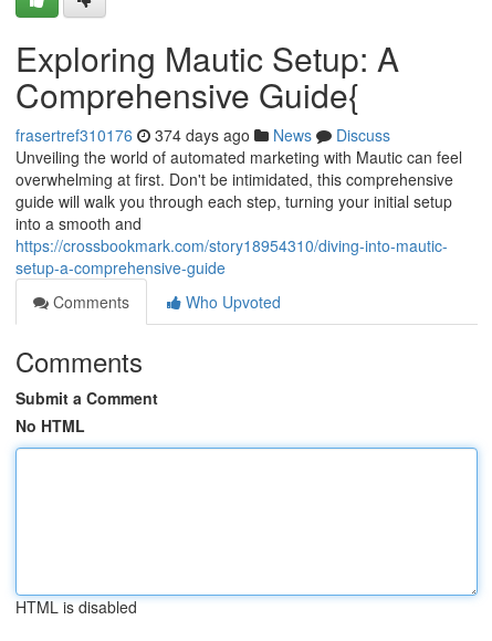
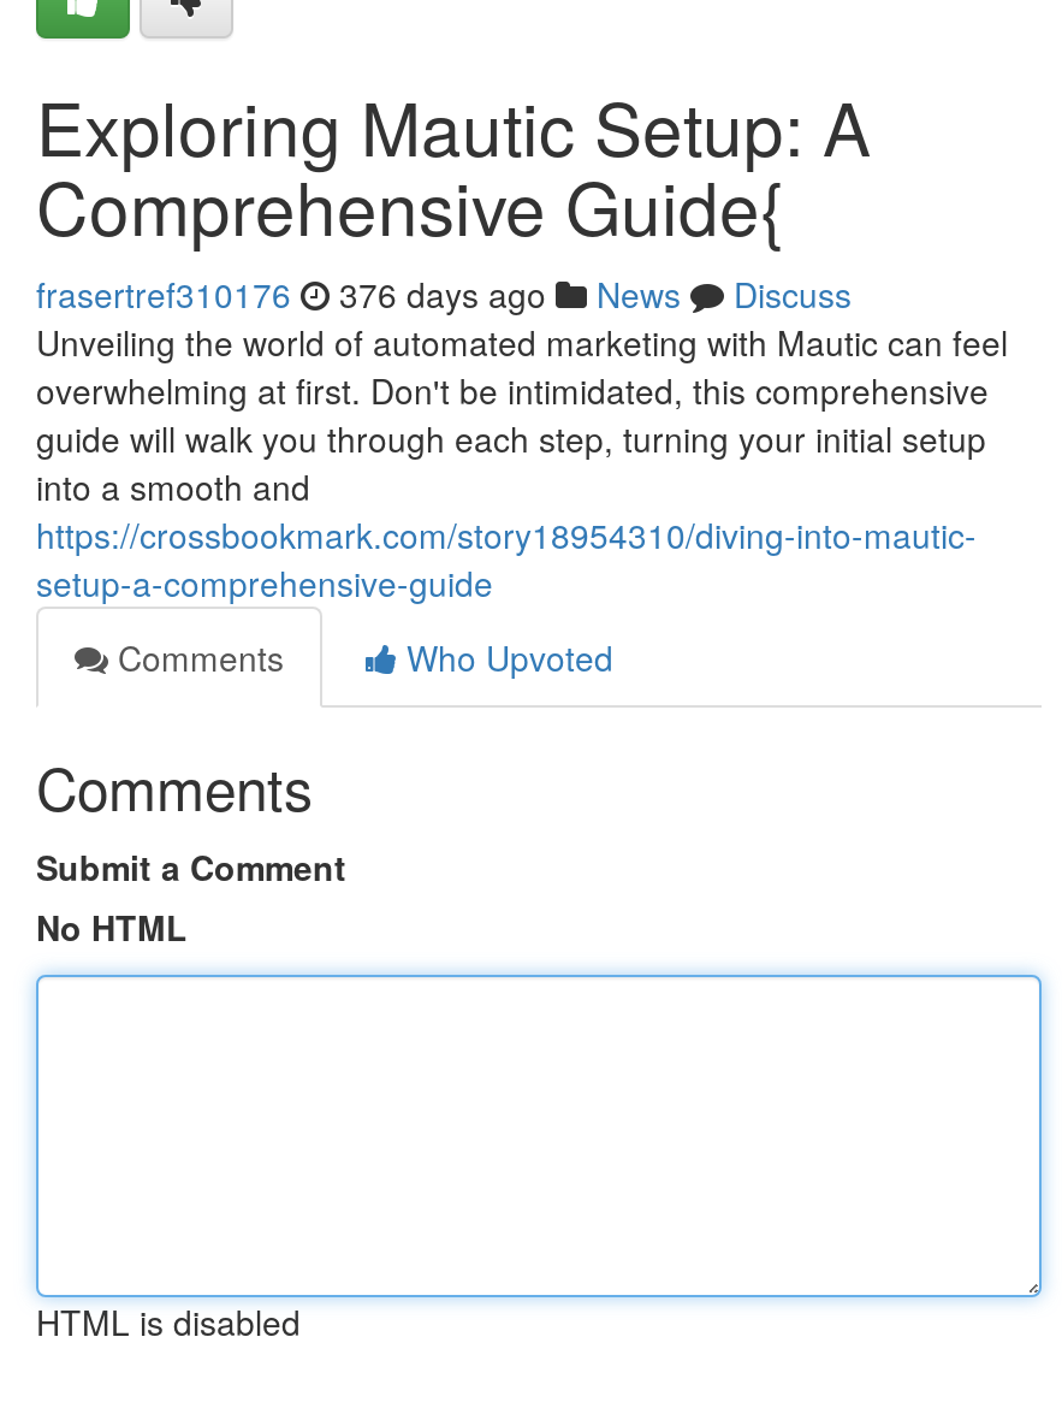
[15,124,390,146] frasertref310176 374 days ago News Discuss -> [36,270,852,318] frasertref310176 376 days ago News Discuss

